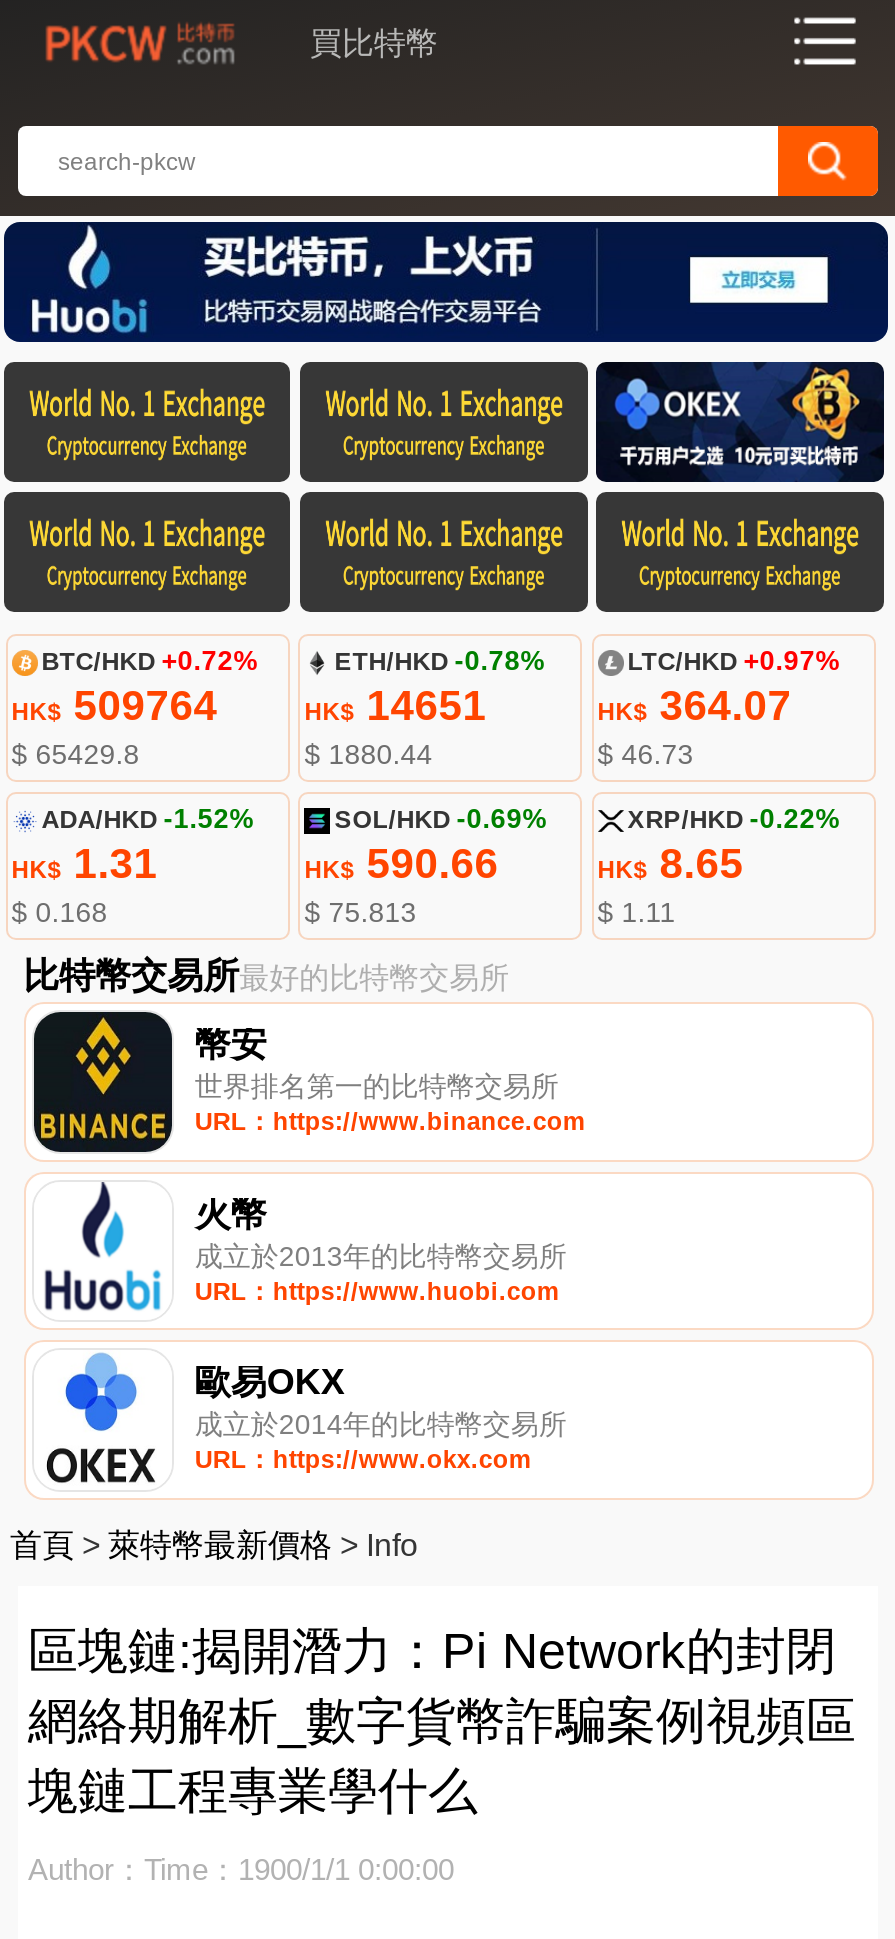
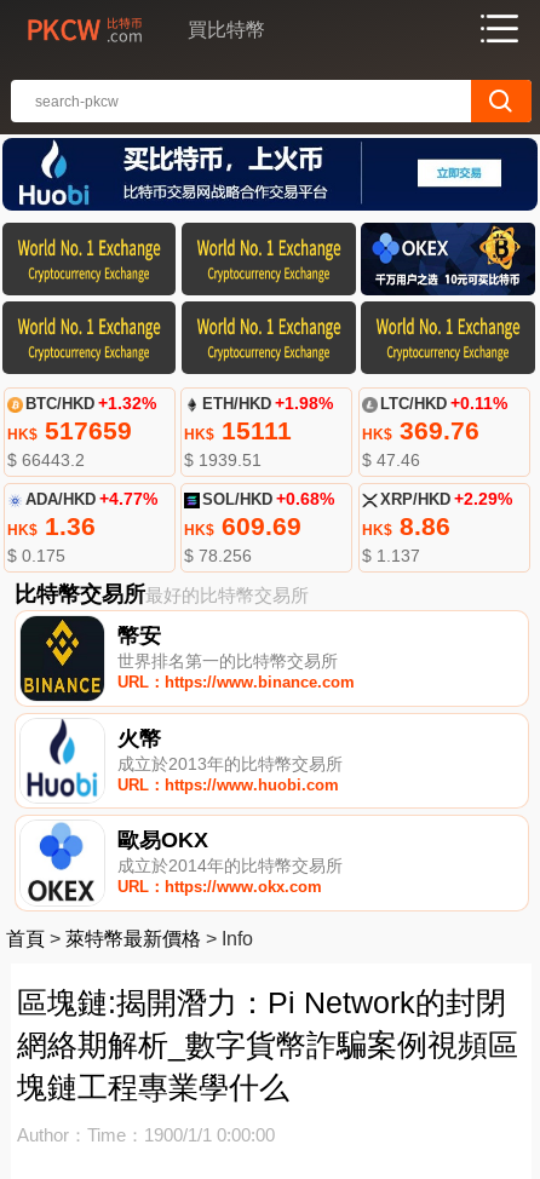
[12,646,258,770] BTC/HKD +0.72% | HK$509764 | $ 65429.8 -> [7,395,156,470] BTC/HKD +1.32% | HK$517659 | $ 66443.2
[305,646,545,770] ETH/HKD -0.78% | HK$14651 | $ 1880.44 -> [184,395,333,470] ETH/HKD +1.98% | HK$15111 | $ 1939.51
[598,646,840,770] LTC/HKD +0.97% | HK$364.07 | $ 46.73 -> [362,395,507,470] LTC/HKD +0.11% | HK$369.76 | $ 47.46
[12,804,254,928] ADA/HKD -1.52% | HK$1.31 | $ 0.168 -> [7,490,157,565] ADA/HKD +4.77% | HK$1.36 | $ 0.175
[305,804,547,928] SOL/HKD -0.69% | HK$590.66 | $ 75.813 -> [184,490,335,565] SOL/HKD +0.68% | HK$609.69 | $ 78.256
[598,804,840,928] XRP/HKD -0.22% | HK$8.65 | $ 1.11 -> [362,490,512,565] XRP/HKD +2.29% | HK$8.86 | $ 1.137

